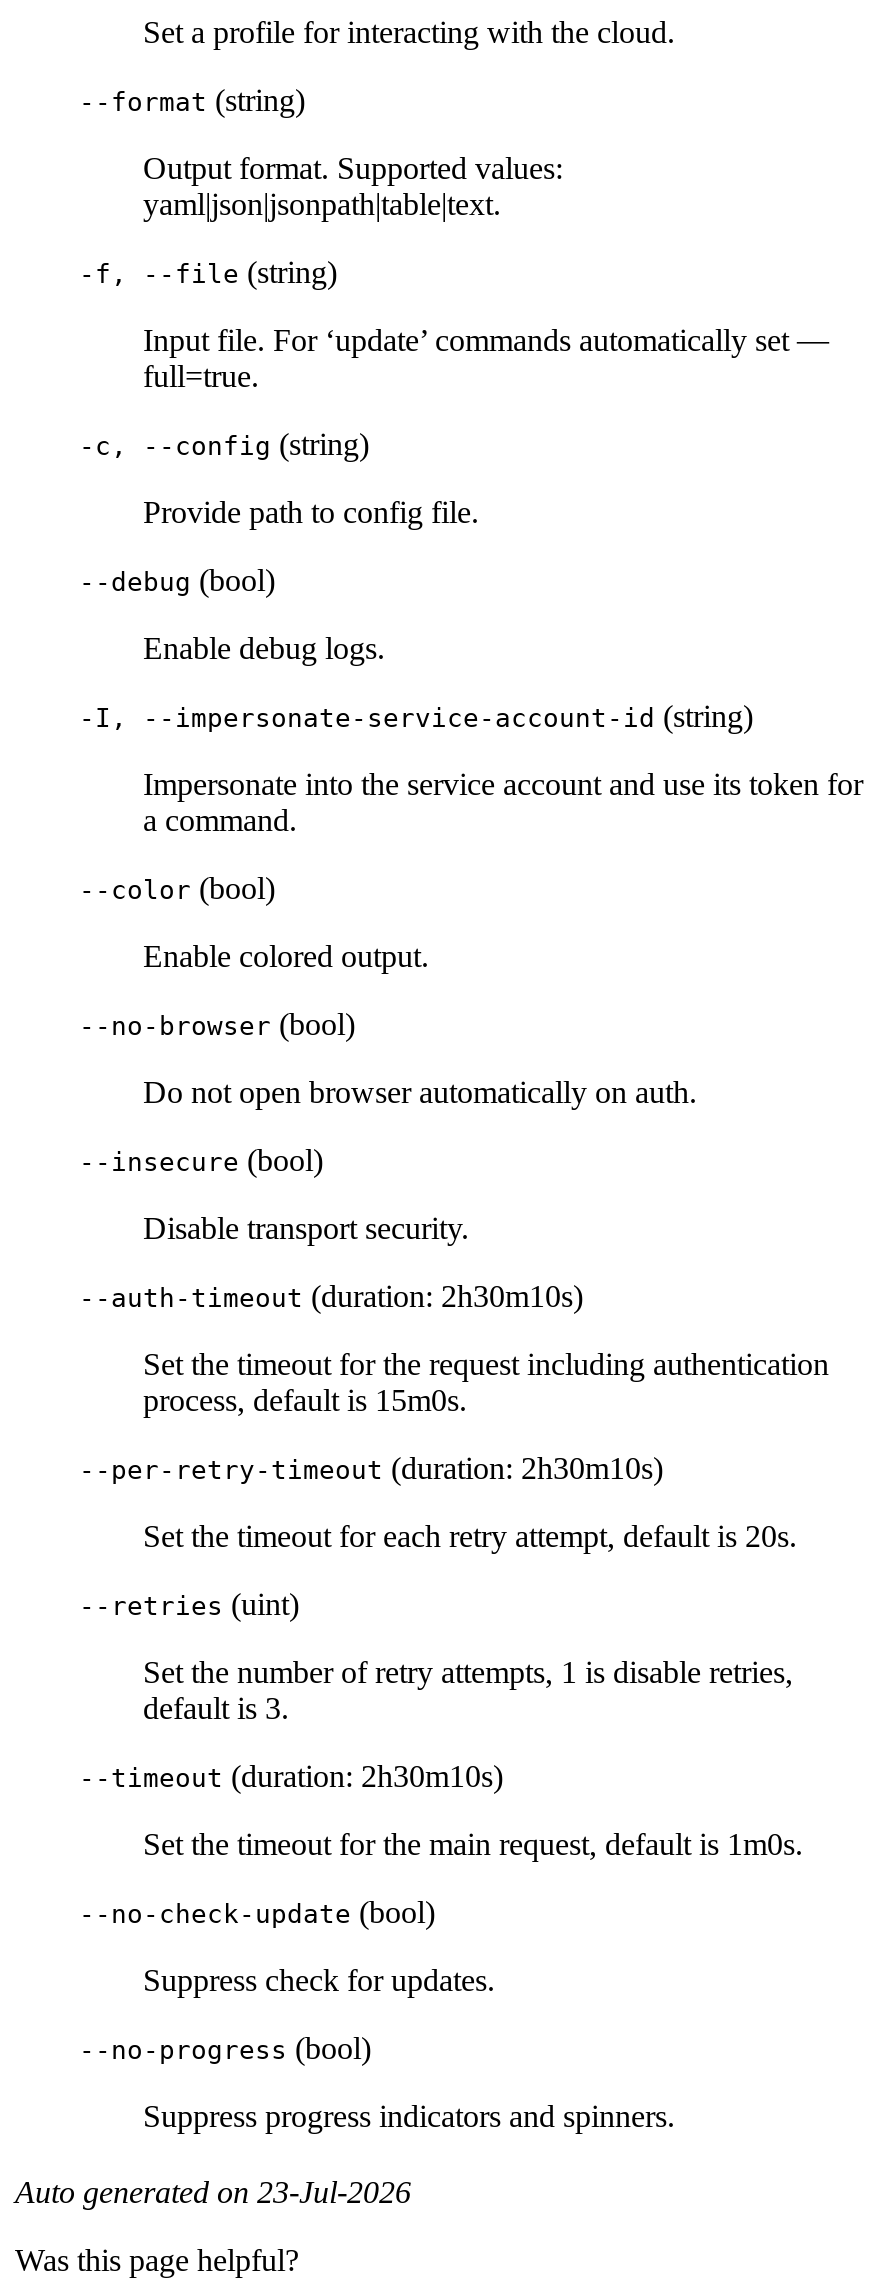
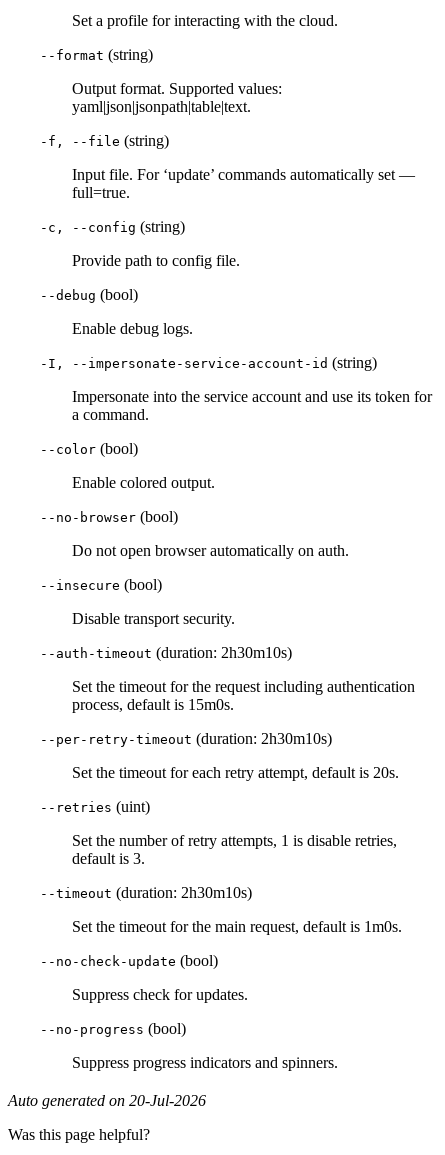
[15,2174,411,2208] Auto generated on 23-Jul-2026 -> [8,1092,206,1109] Auto generated on 20-Jul-2026

